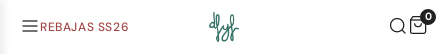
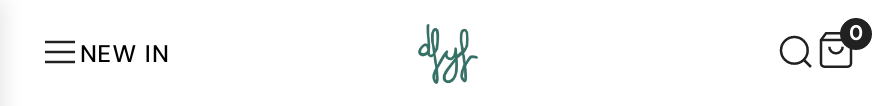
[40,19,129,35] REBAJAS SS26 -> [80,38,169,70] NEW IN

